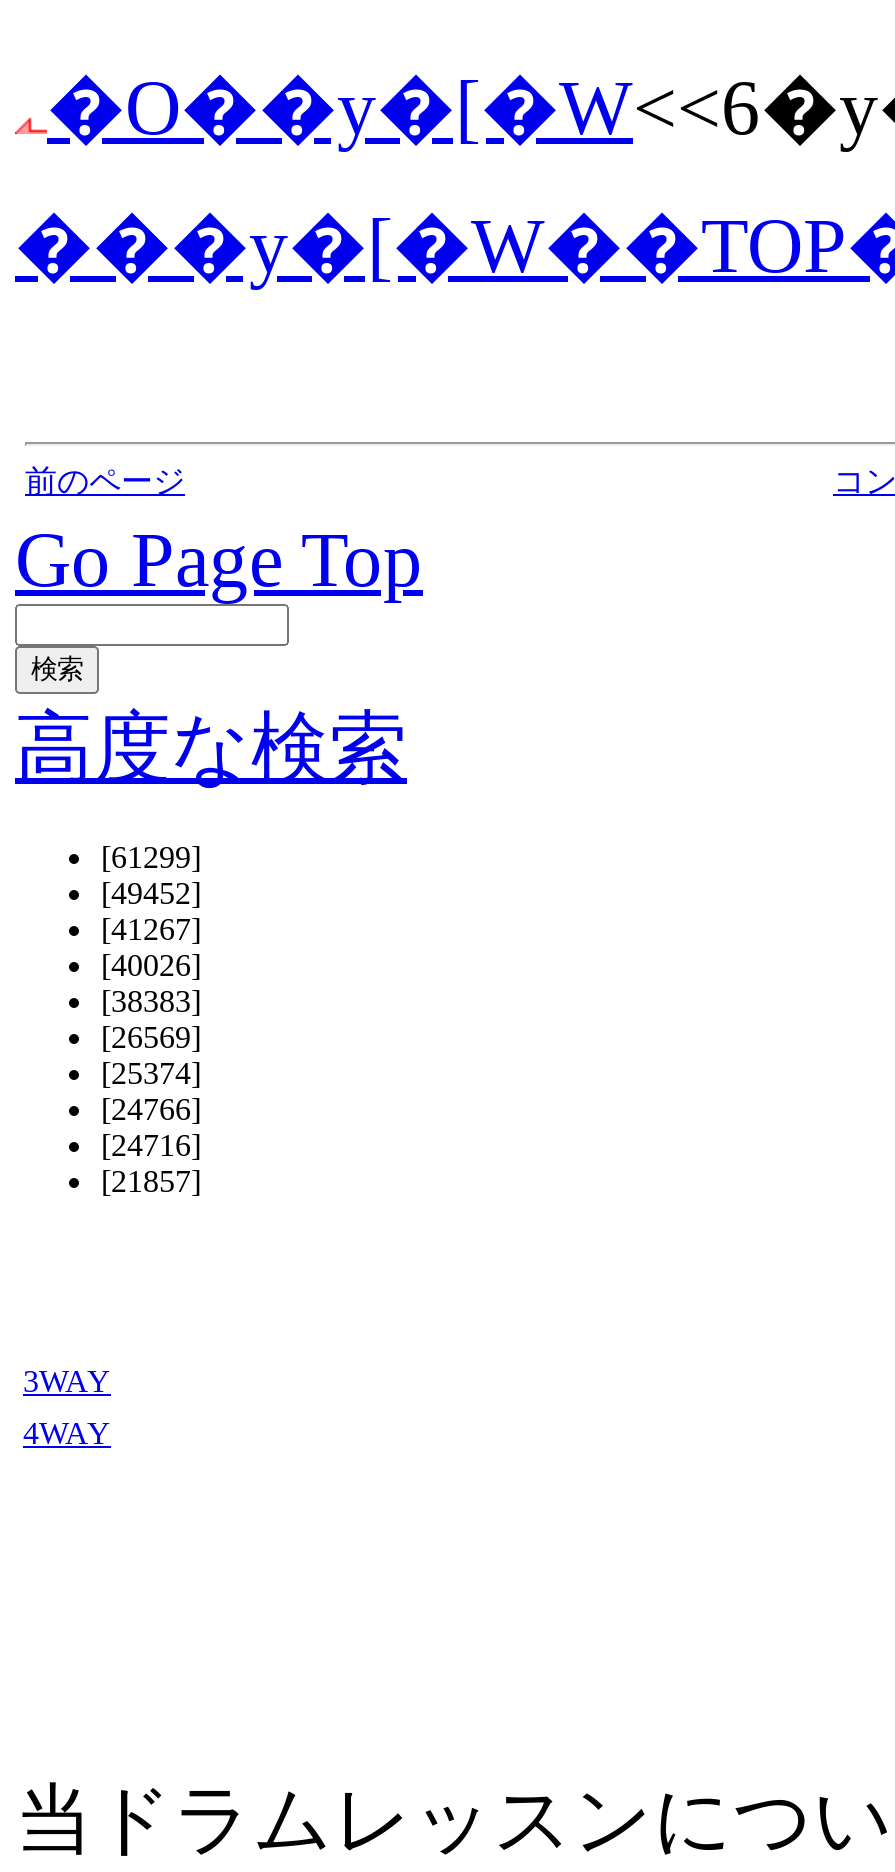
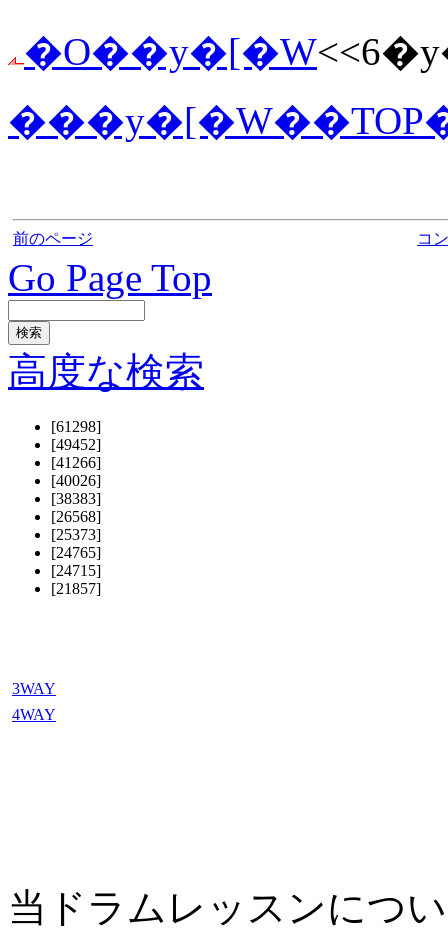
[101,839,201,873] [61299] -> [51,418,101,435] [61298]
[101,911,201,945] [41267] -> [51,454,101,471] [41266]
[101,1019,201,1053] [26569] -> [51,508,101,525] [26568]
[101,1055,201,1089] [25374] -> [51,526,101,543] [25373]
[101,1091,201,1125] [24766] -> [51,544,101,561] [24765]
[101,1127,201,1161] [24716] -> [51,562,101,579] [24715]

